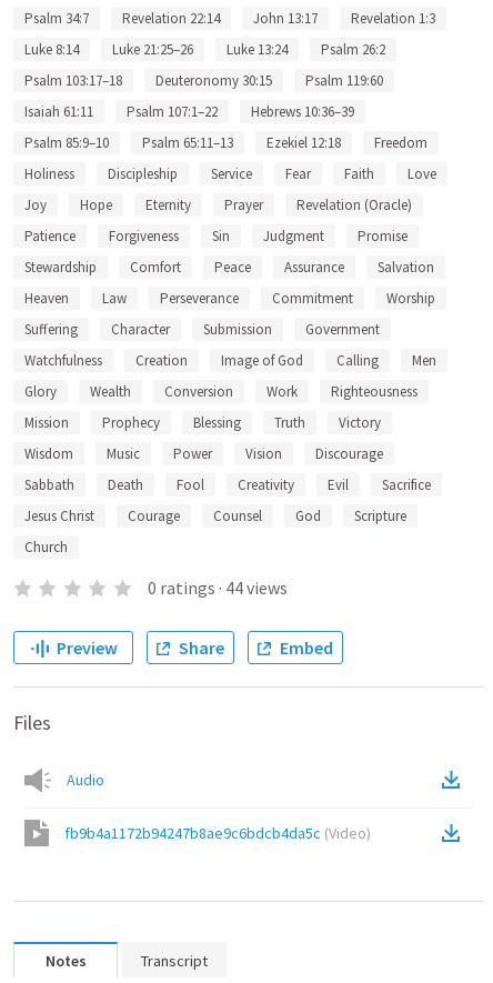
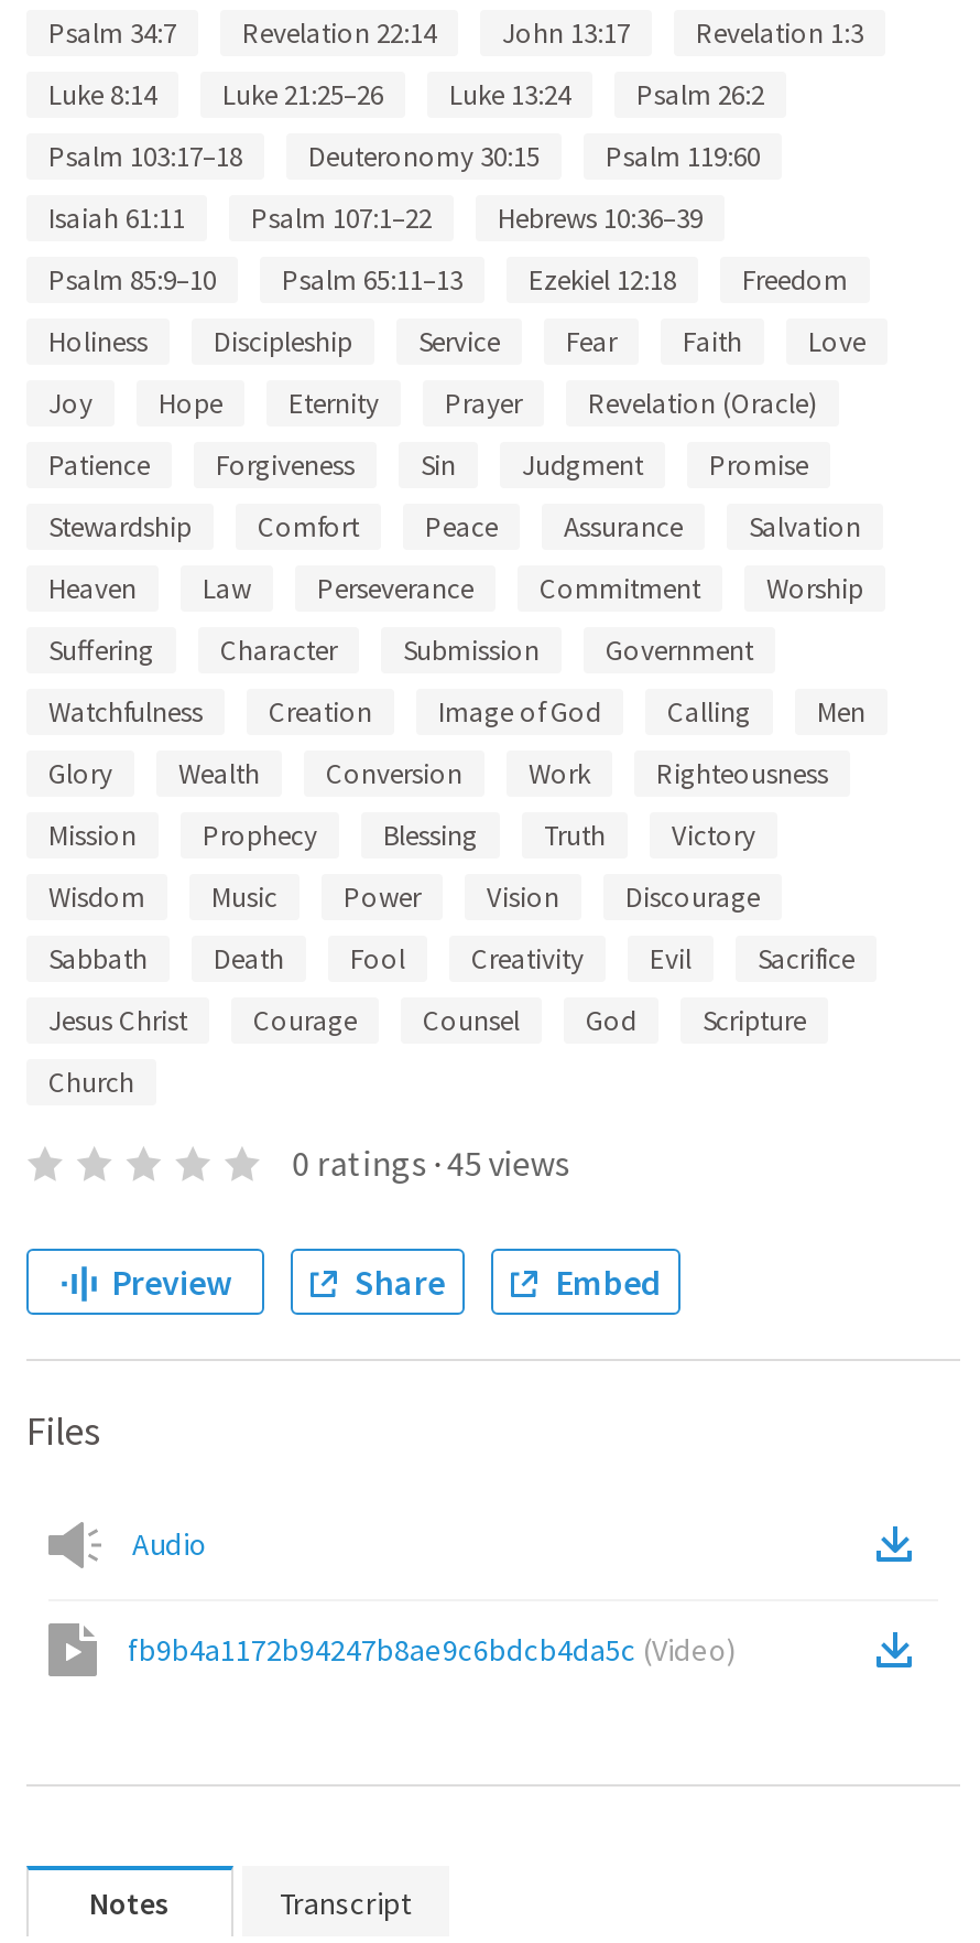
[147,576,287,599] 0 ratings · 44 views -> [292,1141,570,1185] 0 ratings · 45 views

